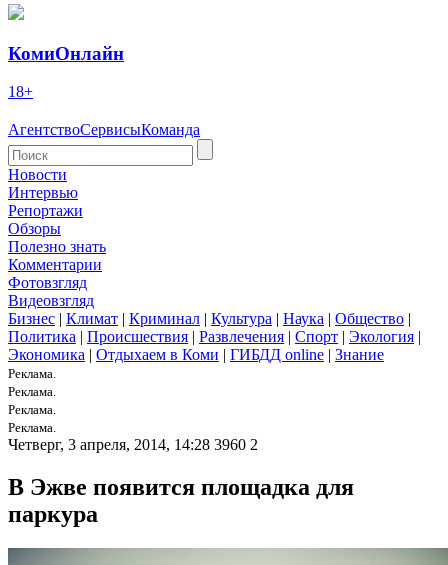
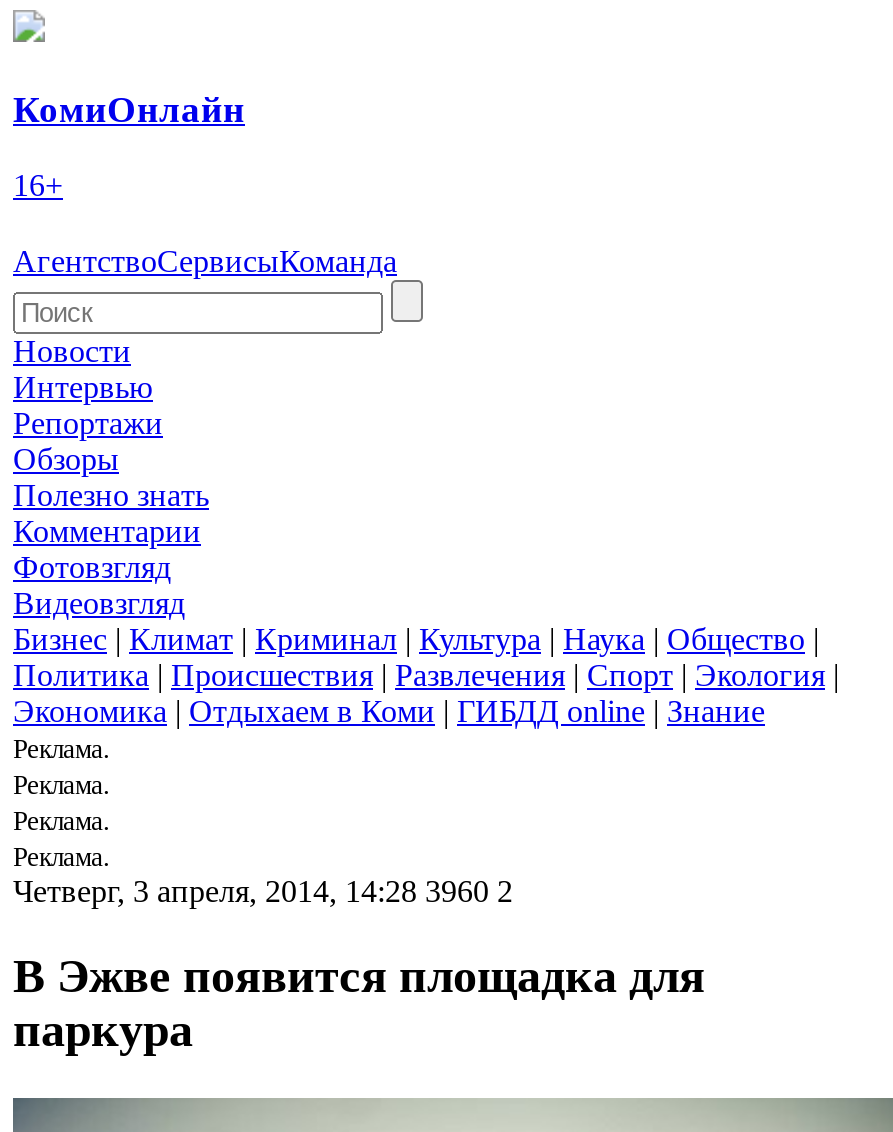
[8,83,33,100] 18+ -> [13,169,63,203] 16+

